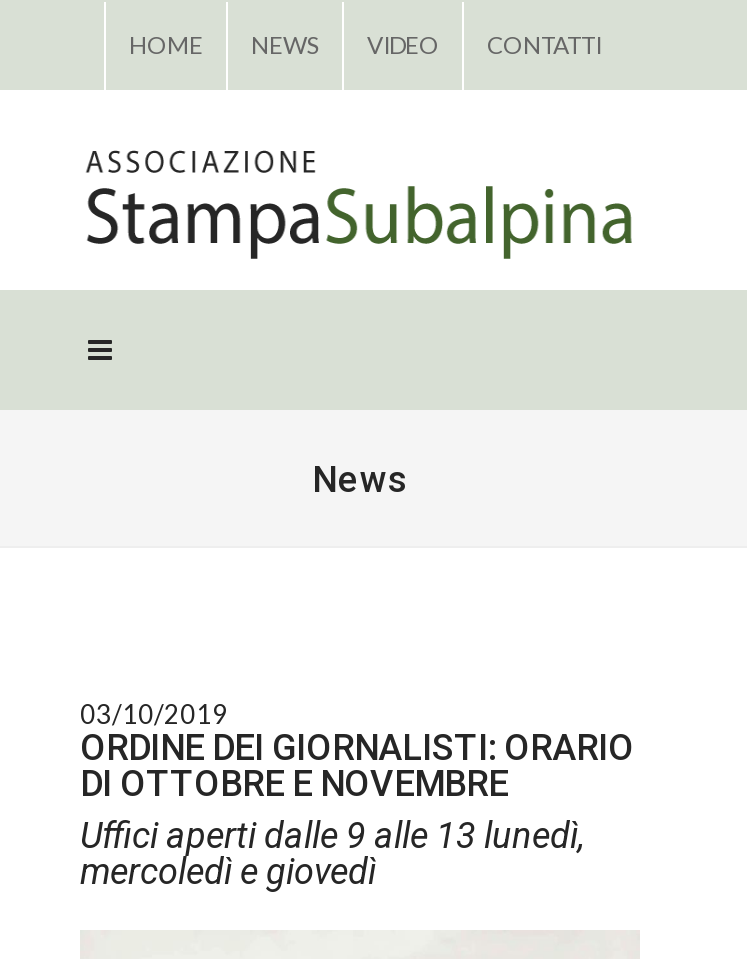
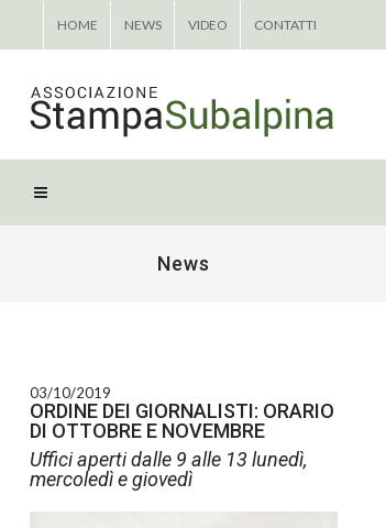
[82,148,634,262] [image] -> [30,82,333,143] [image]

